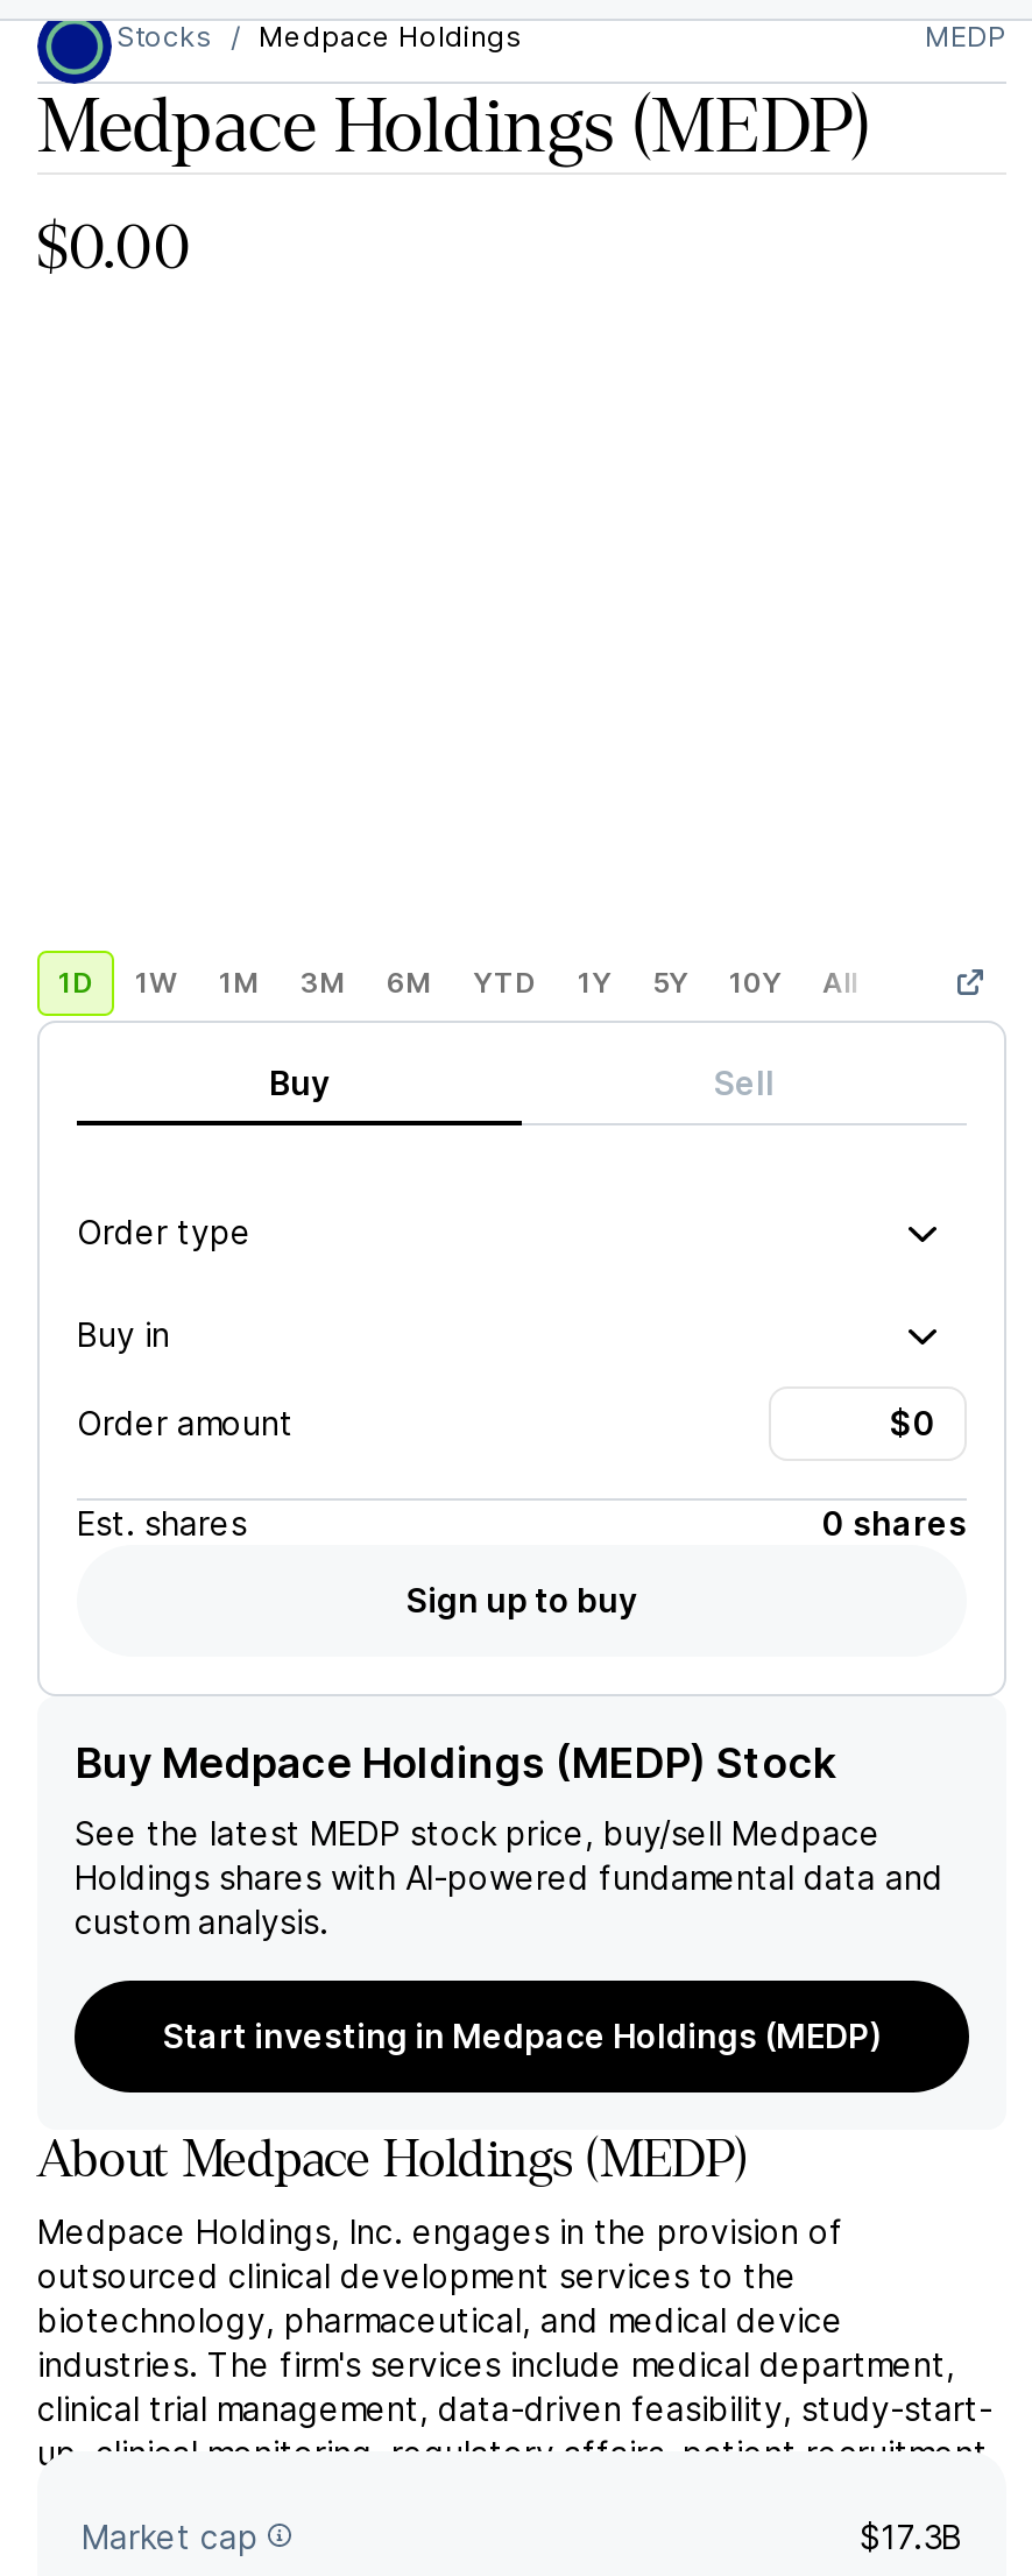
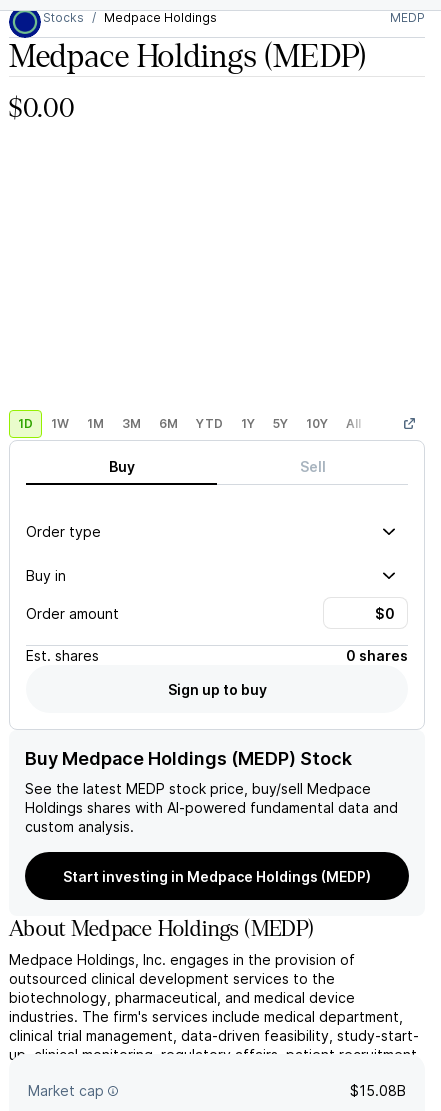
[860,2515,962,2555] $17.3B -> [350,1082,406,1099] $15.08B

